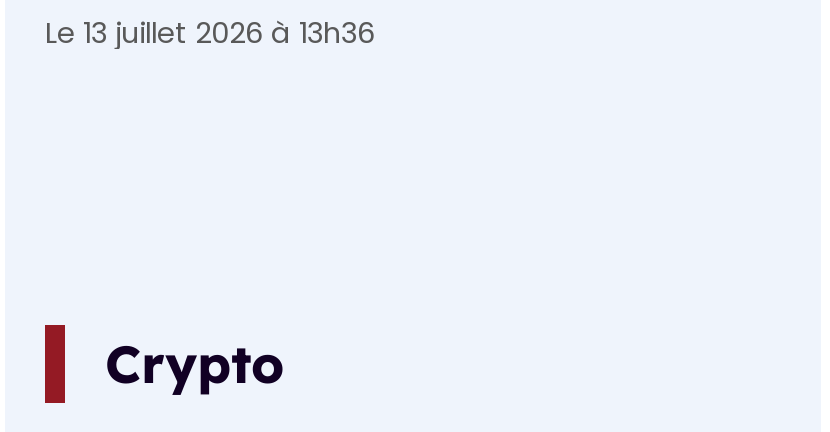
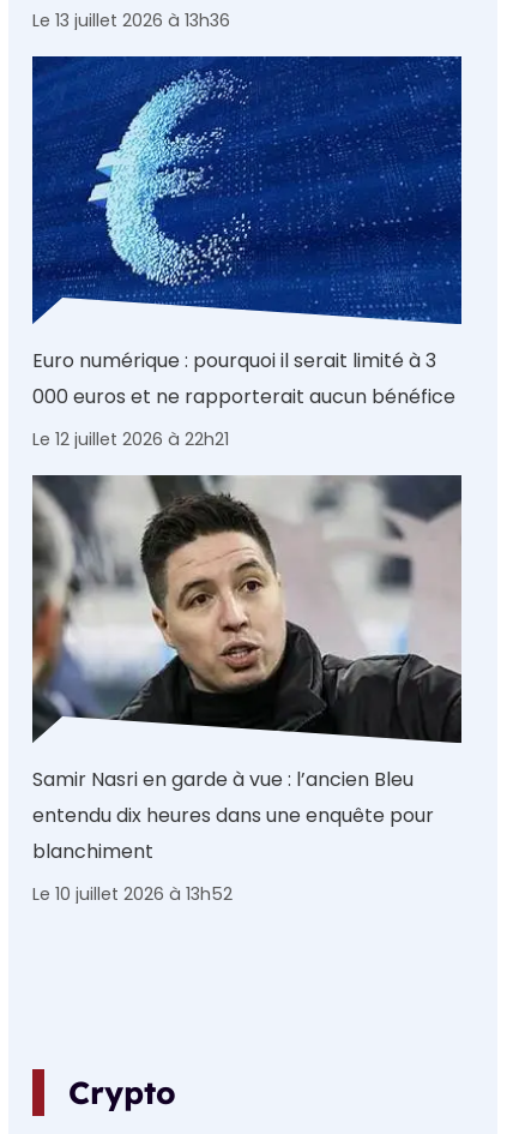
none -> [31,55,463,451] [image] | Euro numérique : pourquoi il serait limité à 3 | 000 euros et ne rapporterait aucun bénéfice | Le 12 juillet 2026 à 22h21
none -> [31,474,463,906] [image] | Samir Nasri en garde à vue : l’ancien Bleu | entendu dix heures dans une enquête pour | blanchiment | Le 10 juillet 2026 à 13h52

